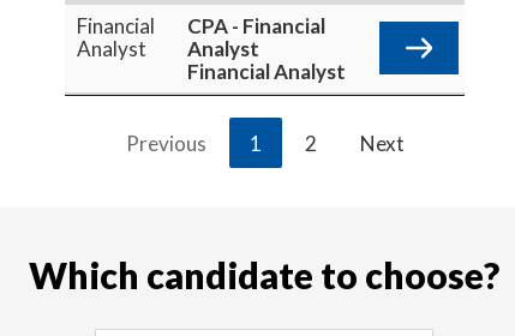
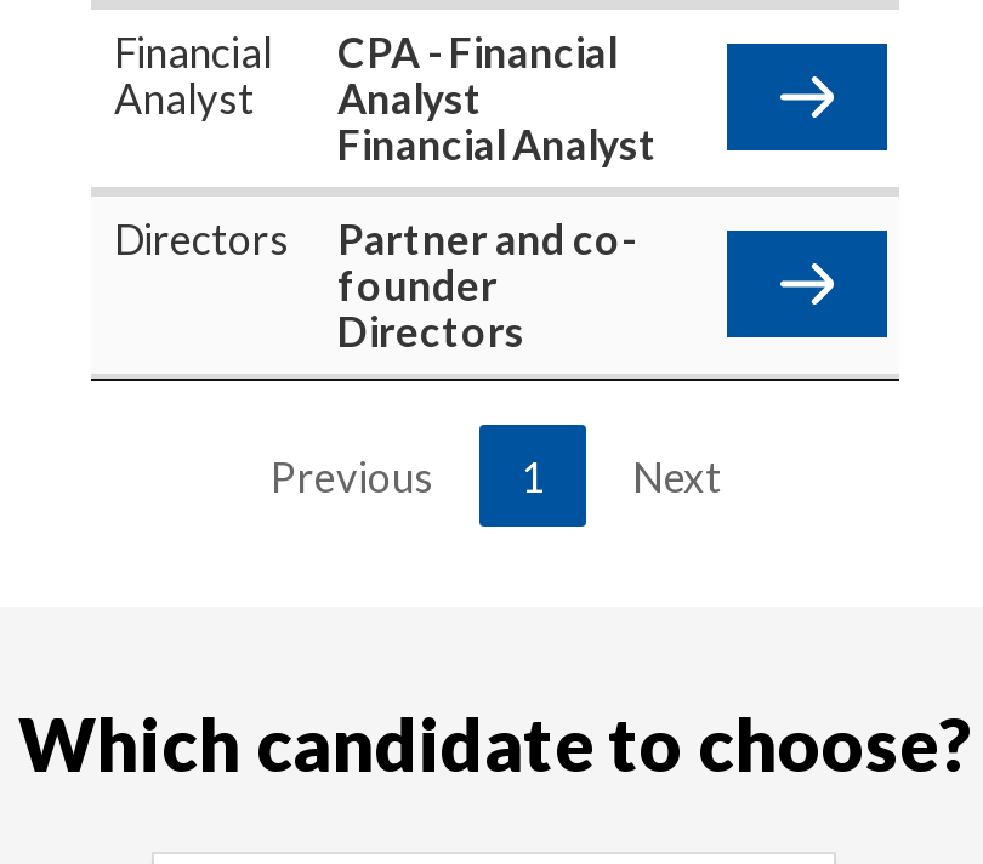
none -> [114,213,636,356] Directors | Partner and co- | founder | Directors
[305,130,317,155] 2 -> none

